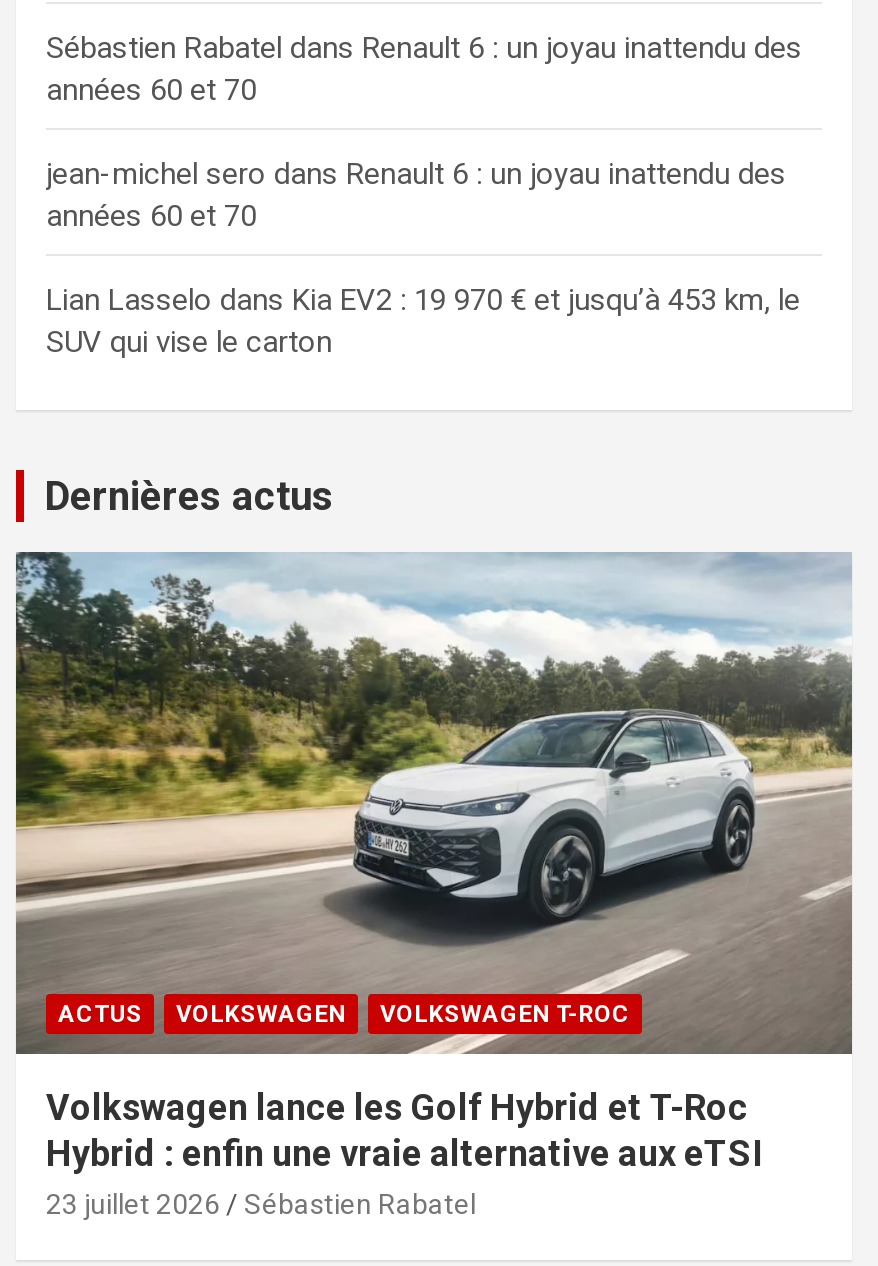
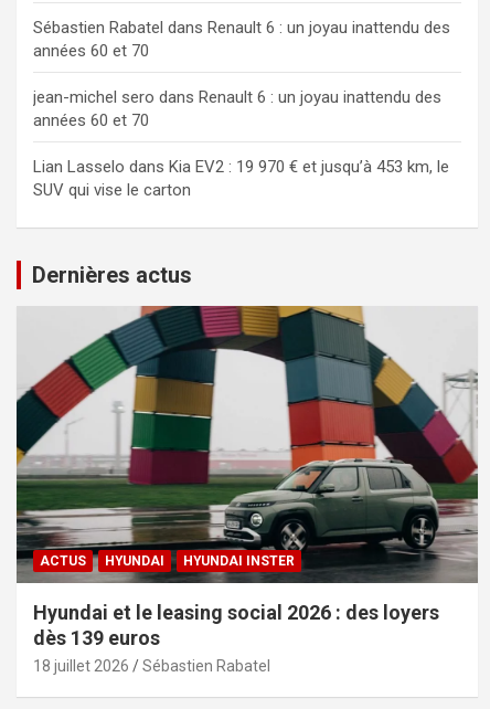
[14,550,852,1054] [image] | VOLKSWAGEN | VOLKSWAGEN T-ROC -> [15,305,478,584] [image] | HYUNDAI | HYUNDAI INSTER
[46,1086,762,1220] Volkswagen lance les Golf Hybrid et T-Roc | Hybrid : enfin une vraie alternative aux eTSI | 23 juillet 2026 -> [33,601,439,675] Hyundai et le leasing social 2026 : des loyers | dès 139 euros | 18 juillet 2026

